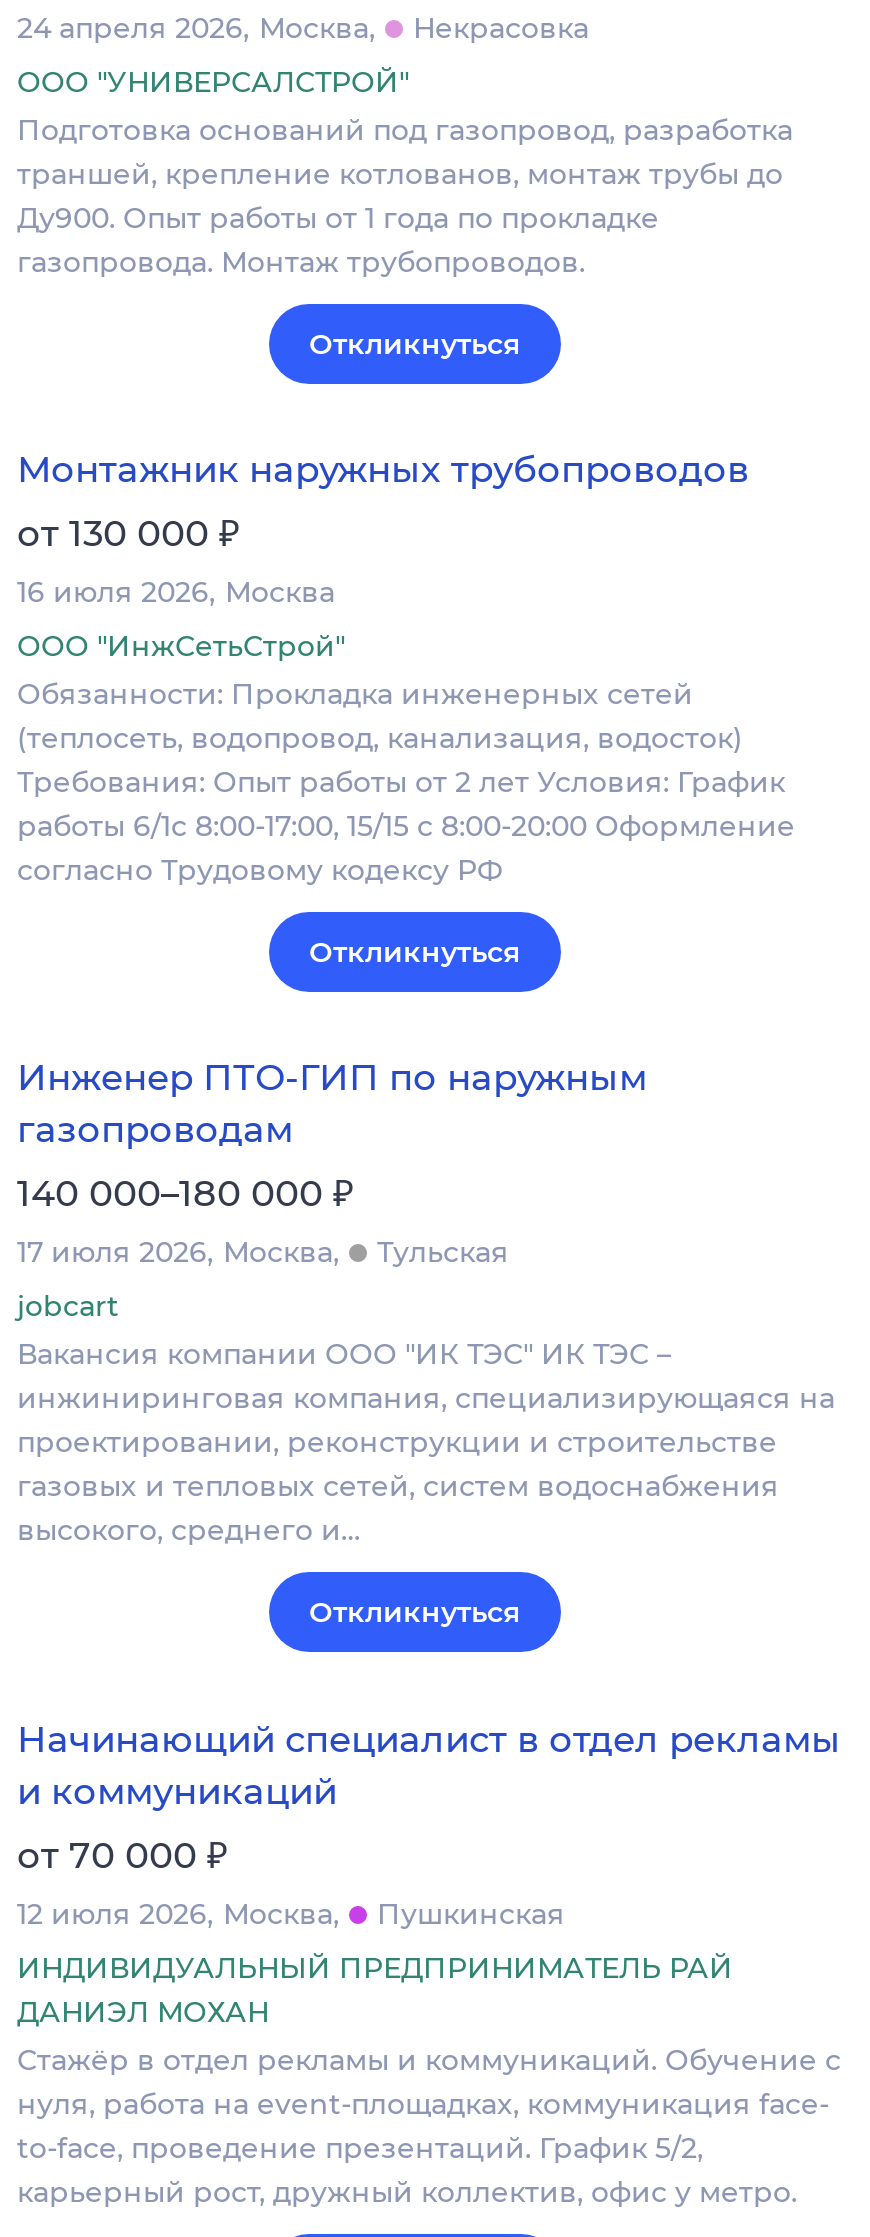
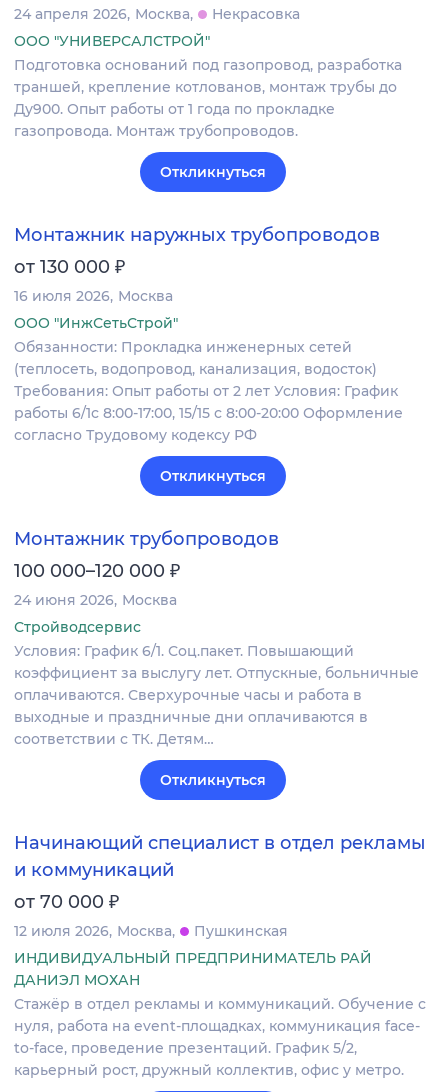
[17,1056,647,1271] Инженер ПТО-ГИП по наружным | газопроводам | 140 000–180 000 ₽ | 17 июля 2026 Москва | Тульская -> [14,528,279,609] Монтажник трубопроводов | 100 000–120 000 ₽ | 24 июня 2026 Москва
[17,1289,835,1549] jobcart | Вакансия компании ООО "ИК ТЭС" ИК ТЭС – | инжиниринговая компания, специализирующаяся на | проектировании, реконструкции и строительстве | газовых и тепловых сетей, систем водоснабжения | высокого, среднего и… -> [14,618,419,748] Стройводсервис | Условия: График 6/1. Соц.пакет. Повышающий | коэффициент за выслугу лет. Отпускные, больничные | оплачиваются. Сверхурочные часы и работа в | выходные и праздничные дни оплачиваются в | соответствии с ТК. Детям…

